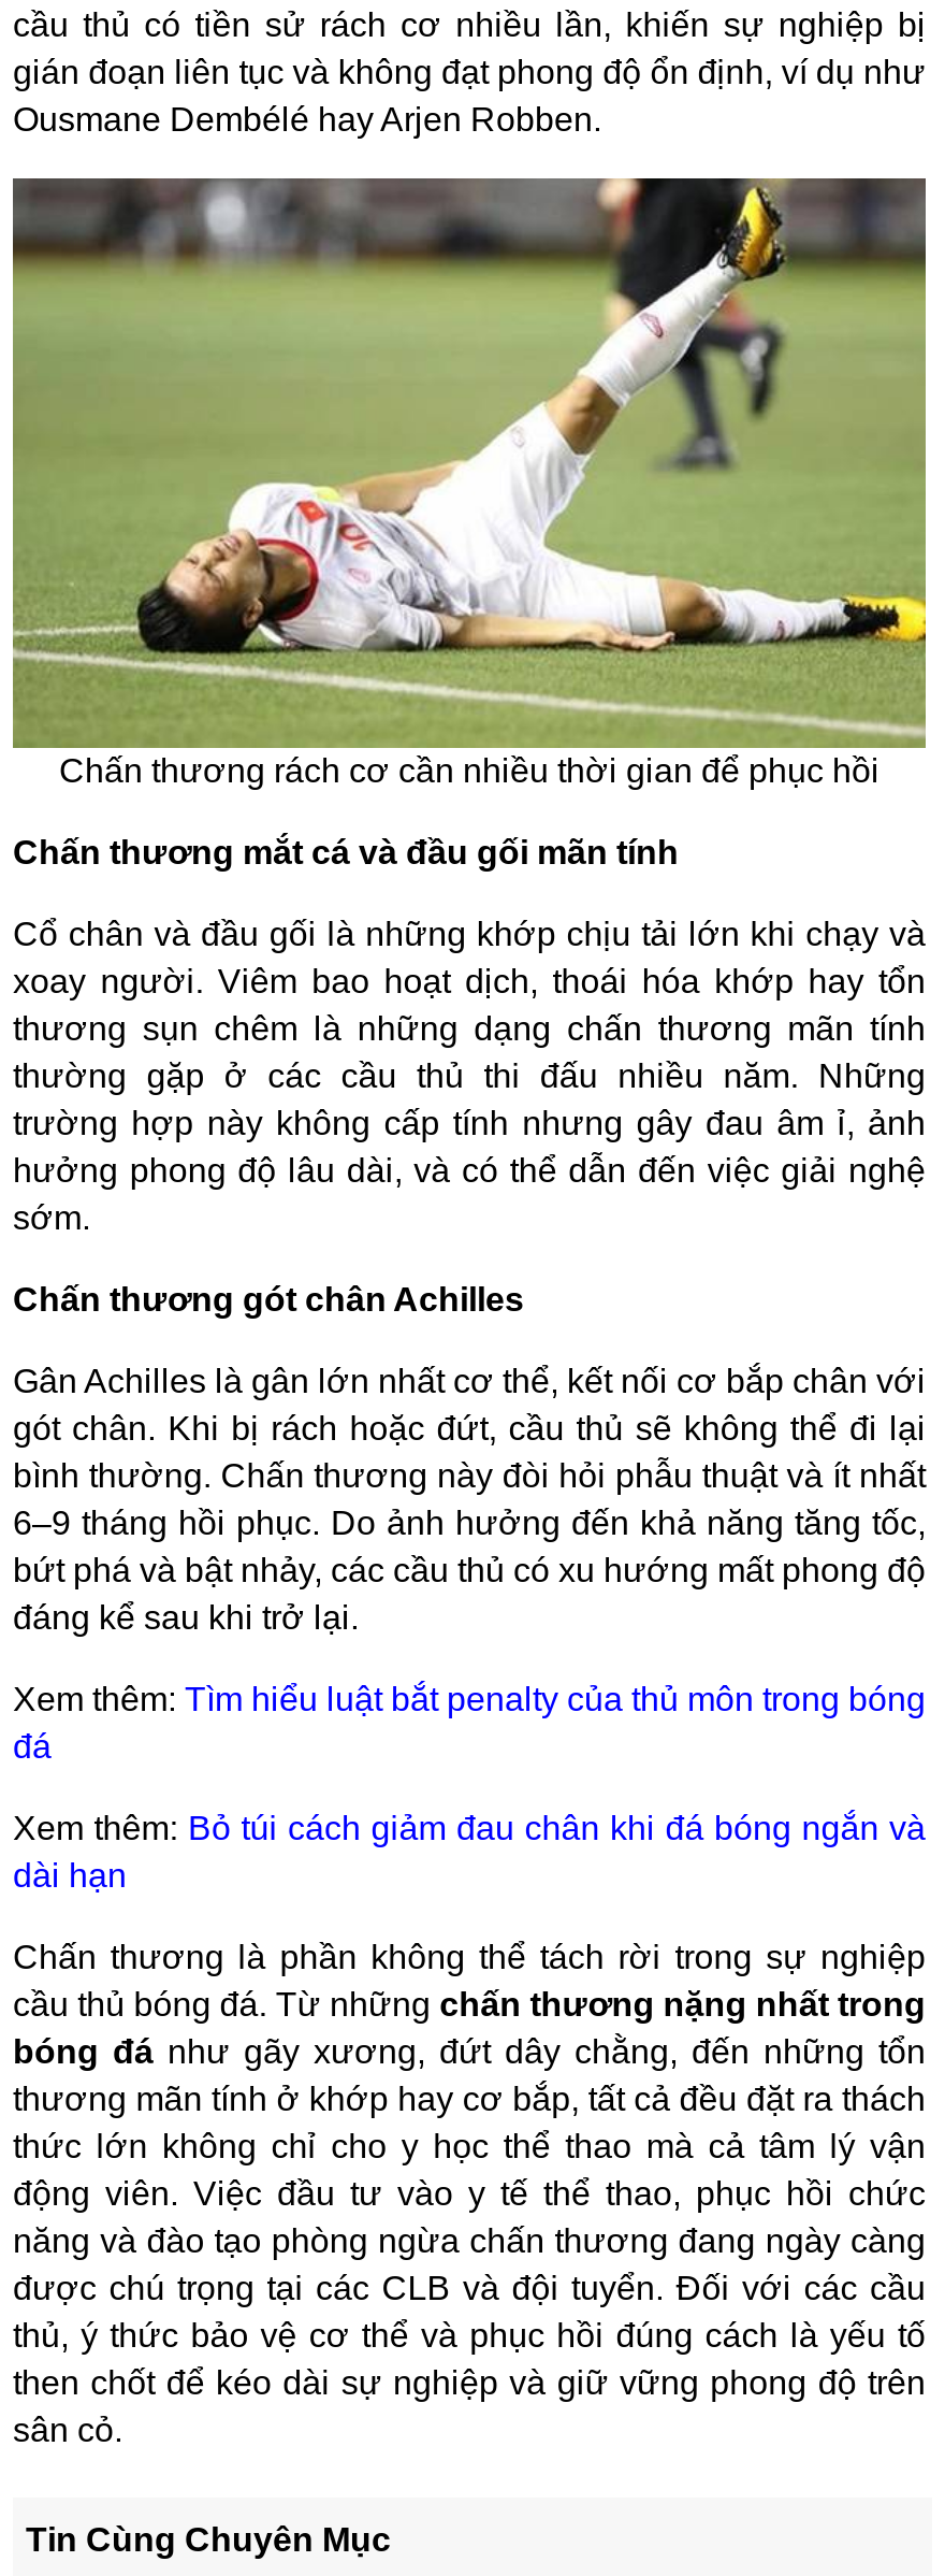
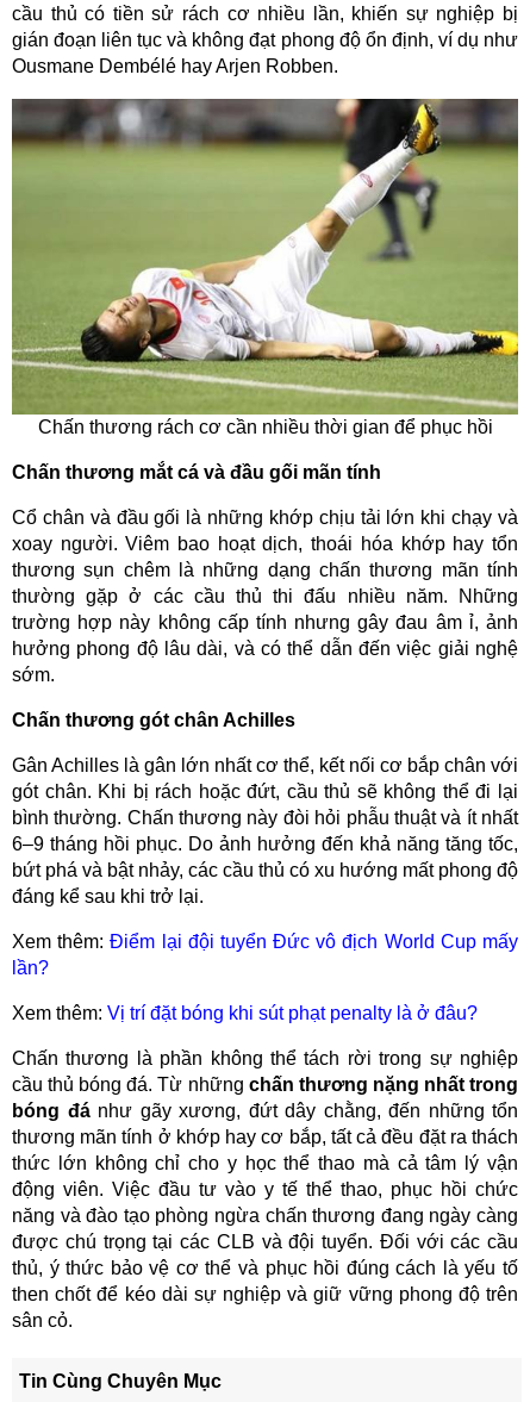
[13,1680,926,1764] Xem thêm: Tìm hiểu luật bắt penalty của thủ môn trong bóng | đá -> [12,931,518,977] Xem thêm: Điểm lại đội tuyển Đức vô địch World Cup mấy | lần?
[13,1809,926,1893] Xem thêm: Bỏ túi cách giảm đau chân khi đá bóng ngắn và | dài hạn -> [12,1002,478,1023] Xem thêm: Vị trí đặt bóng khi sút phạt penalty là ở đâu?

